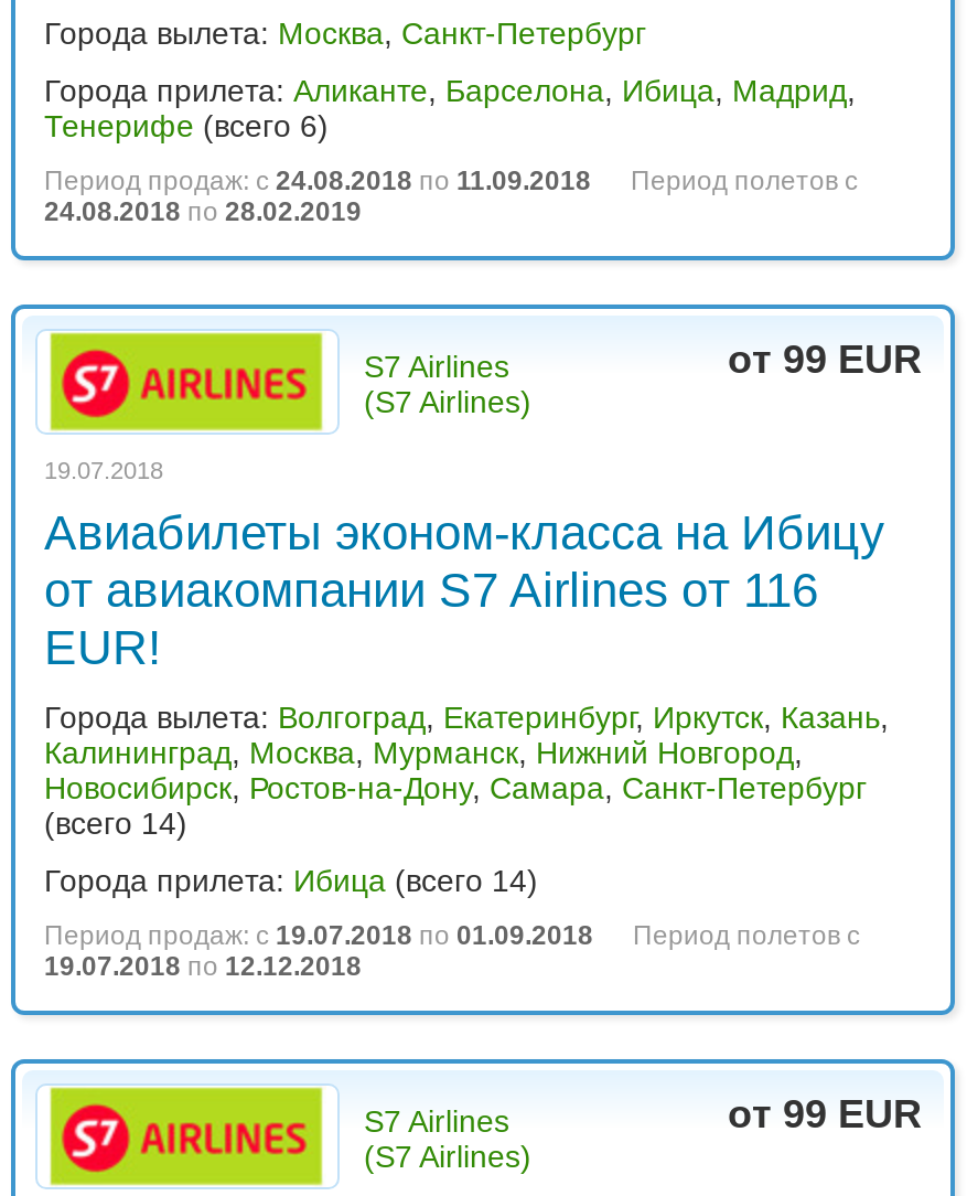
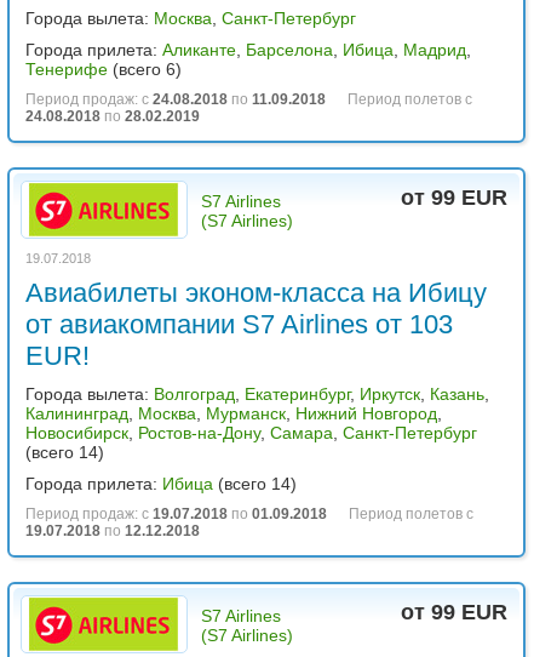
[44,564,818,619] от авиакомпании S7 Airlines от 116 -> [25,310,453,340] от авиакомпании S7 Airlines от 103

